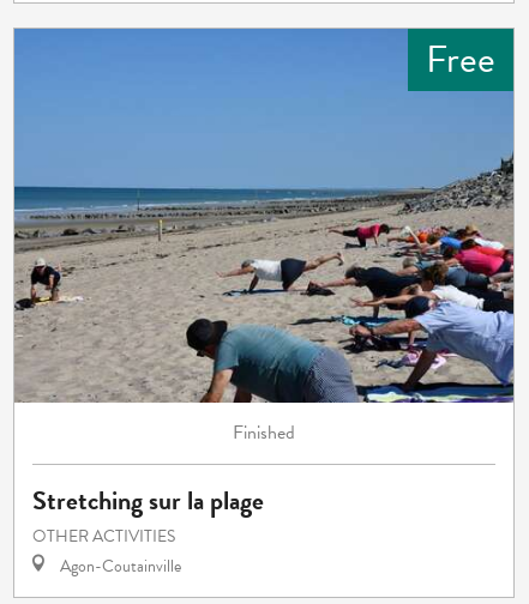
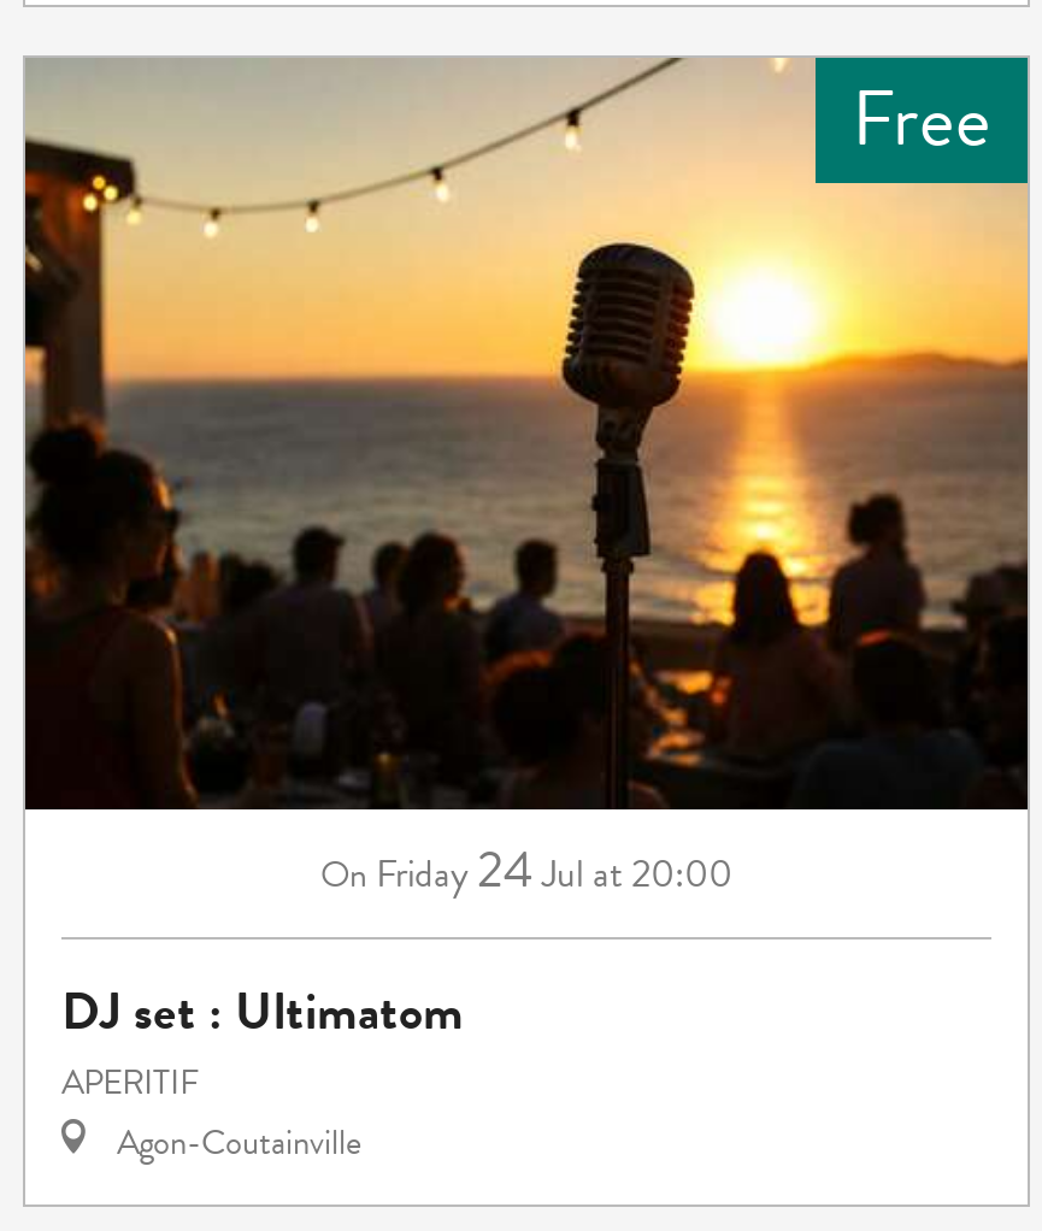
[13,28,515,447] [image] | Finished -> [23,55,1030,909] [image] | On Friday 24 Jul at 20:00
[32,481,264,549] Stretching sur la plage | OTHER ACTIVITIES -> [61,971,464,1109] DJ set : Ultimatom | APERITIF

